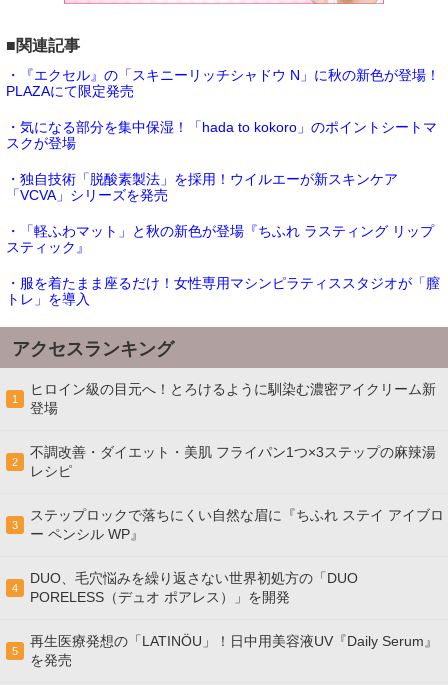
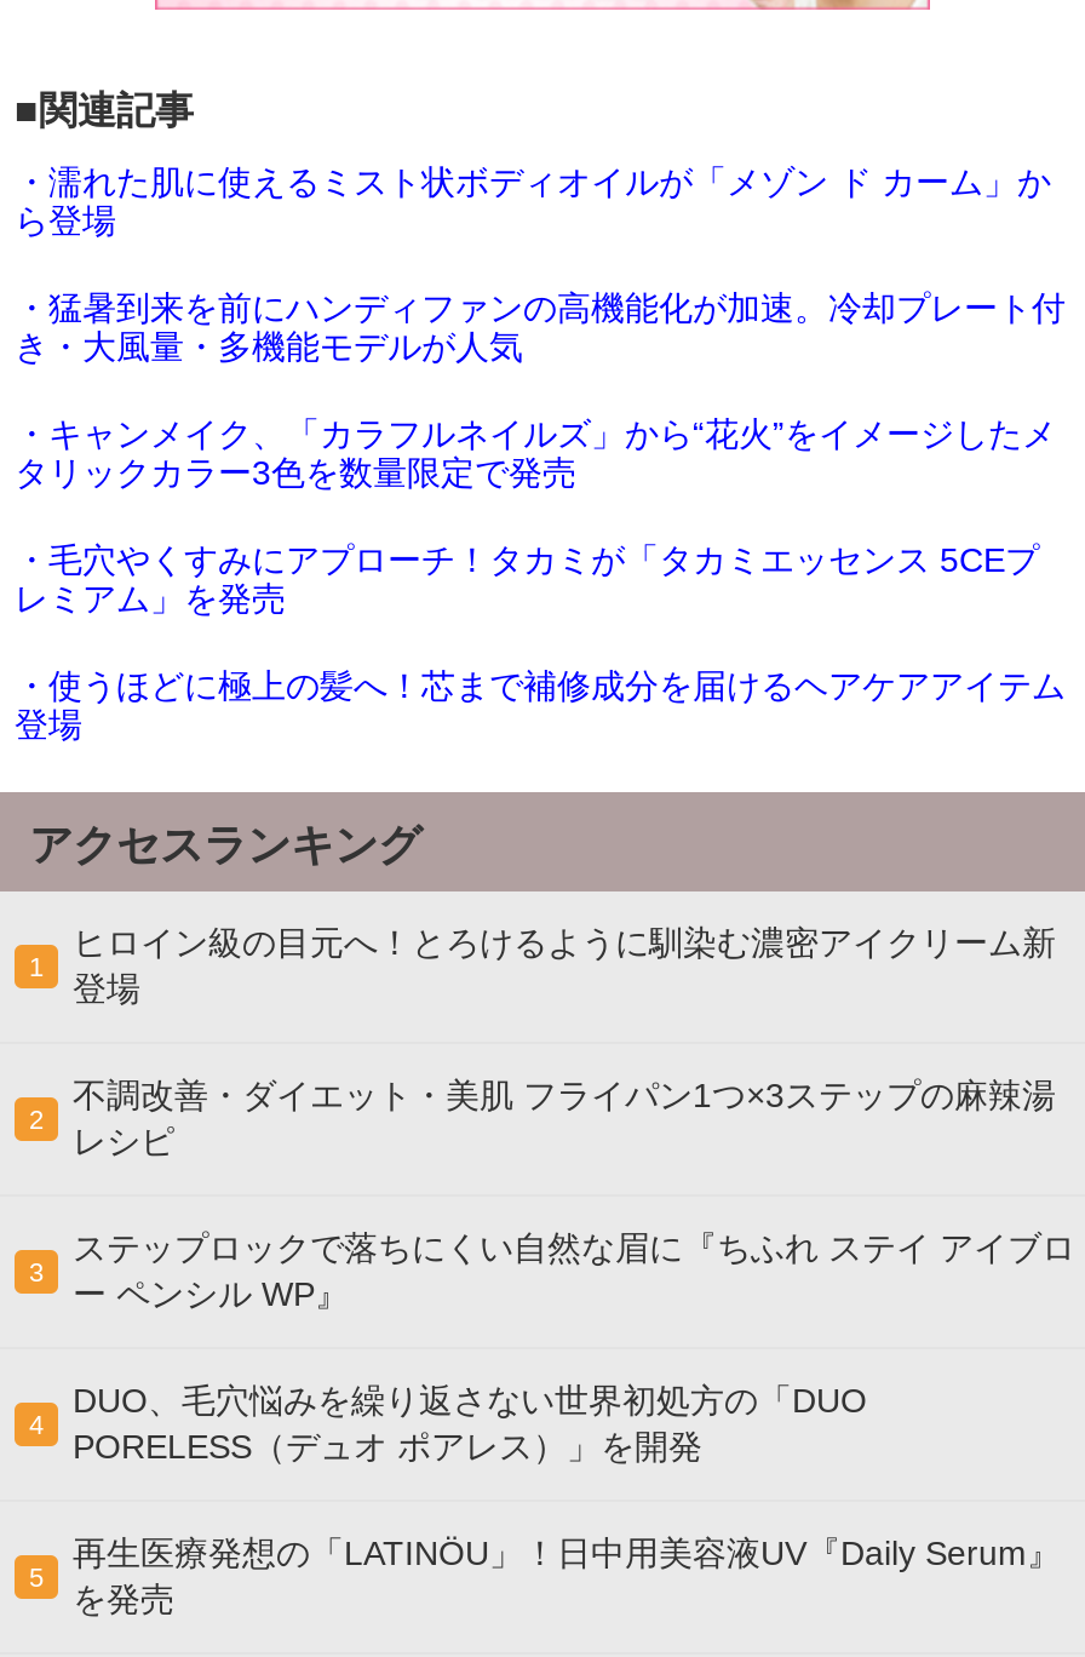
[6,67,440,99] ・『エクセル』の「スキニーリッチシャドウ N」に秋の新色が登場！ | PLAZAにて限定発売 -> [15,162,1051,239] ・濡れた肌に使えるミスト状ボディオイルが「メゾン ド カーム」か | ら登場
[6,119,437,151] ・気になる部分を集中保湿！「hada to kokoro」のポイントシートマ | スクが登場 -> [15,288,1066,365] ・猛暑到来を前にハンディファンの高機能化が加速。冷却プレート付 | き・大風量・多機能モデルが人気
[6,171,398,203] ・独自技術「脱酸素製法」を採用！ウイルエーが新スキンケア | 「VCVA」シリーズを発売 -> [15,414,1056,491] ・キャンメイク、「カラフルネイルズ」から“花火”をイメージしたメ | タリックカラー3色を数量限定で発売
[6,223,434,255] ・「軽ふわマット」と秋の新色が登場『ちふれ ラスティング リップ | スティック』 -> [15,540,1039,617] ・毛穴やくすみにアプローチ！タカミが「タカミエッセンス 5CEプ | レミアム」を発売
[6,275,440,307] ・服を着たまま座るだけ！女性専用マシンピラティススタジオが「膣 | トレ」を導入 -> [15,666,1066,743] ・使うほどに極上の髪へ！芯まで補修成分を届けるヘアケアアイテム | 登場

